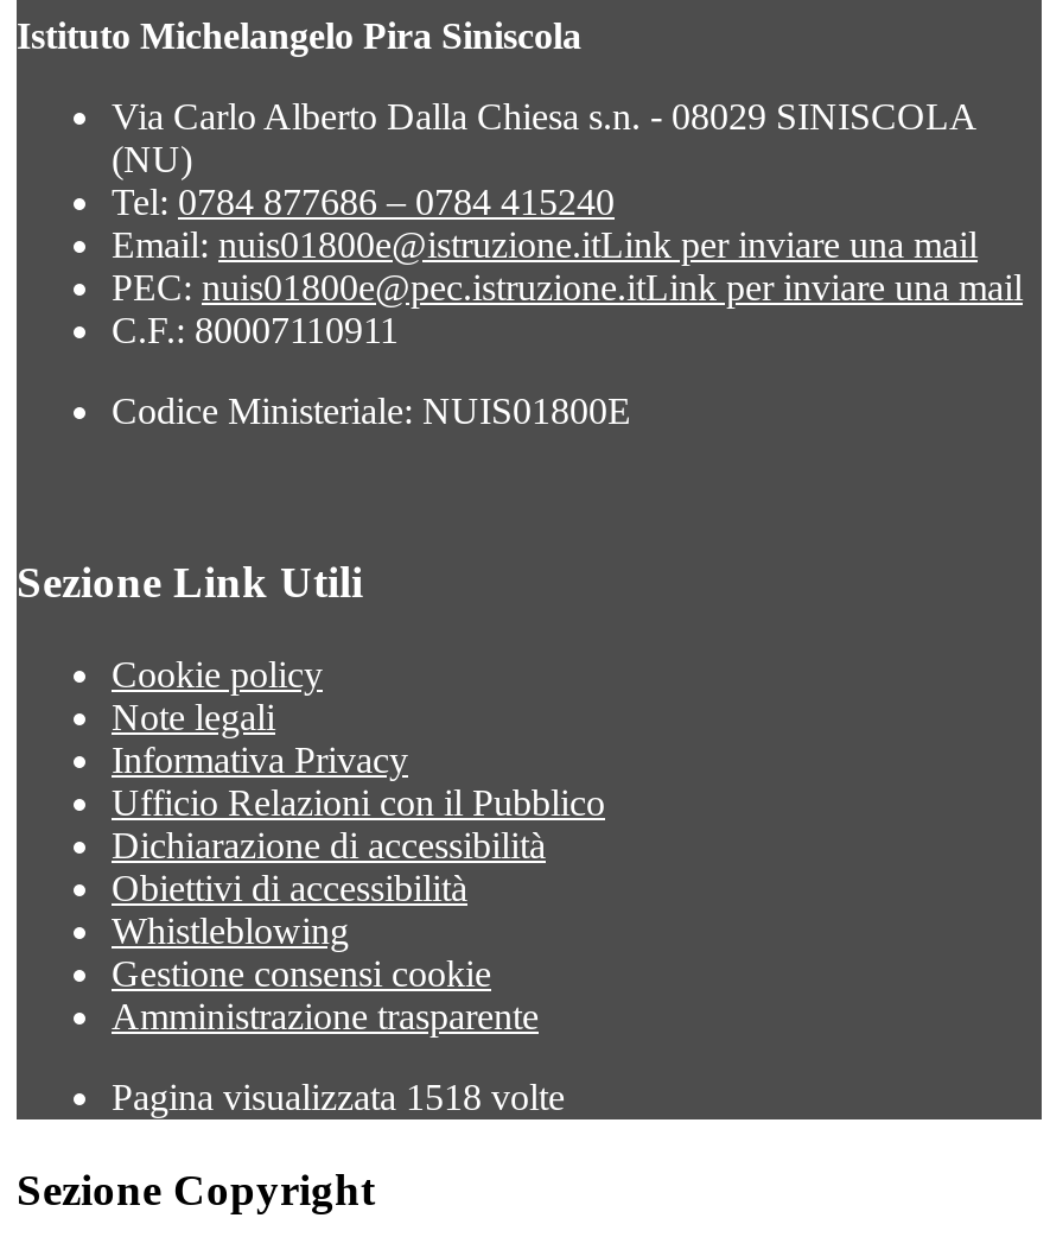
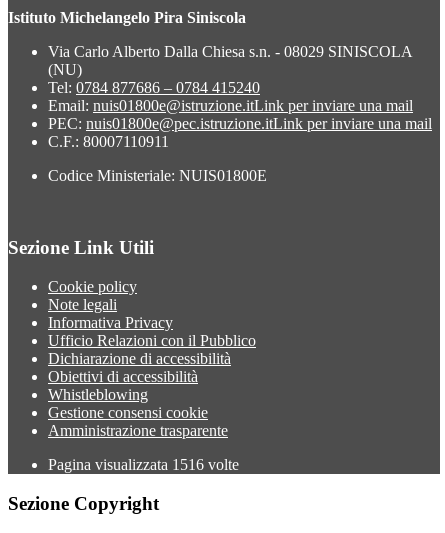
[112,1077,565,1117] Pagina visualizzata 1518 volte -> [48,456,239,473] Pagina visualizzata 1516 volte

